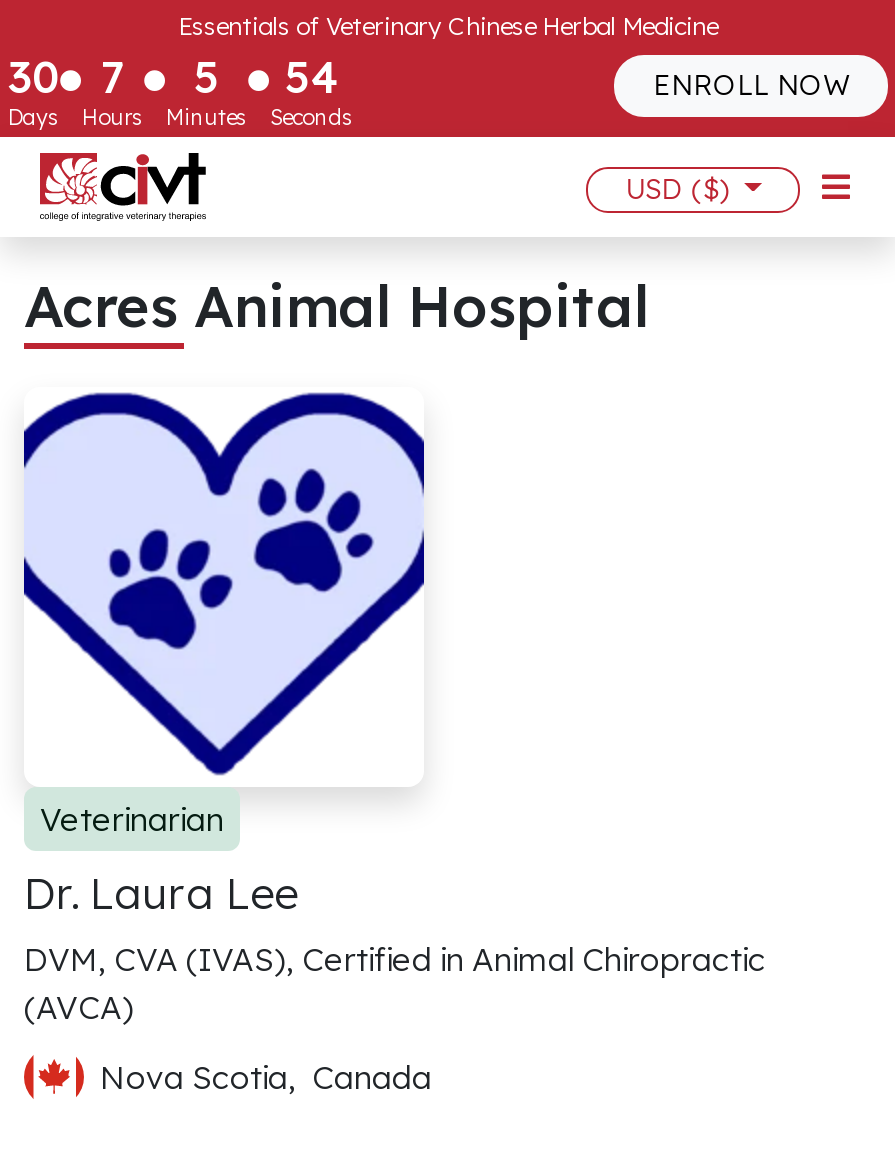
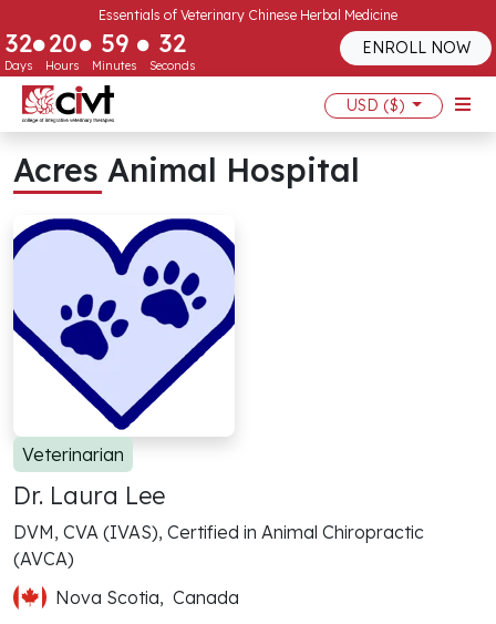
[8,49,60,103] 30 -> [6,28,32,58] 32
[101,49,125,103] 7 -> [48,28,77,58] 20
[194,49,220,103] 5 -> [101,28,128,58] 59
[285,49,339,103] 54 -> [159,28,186,58] 32

